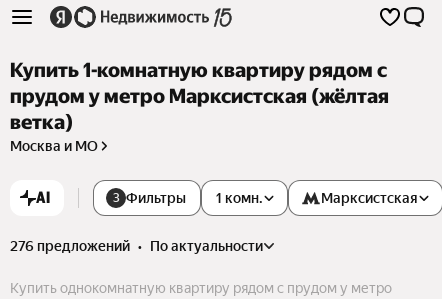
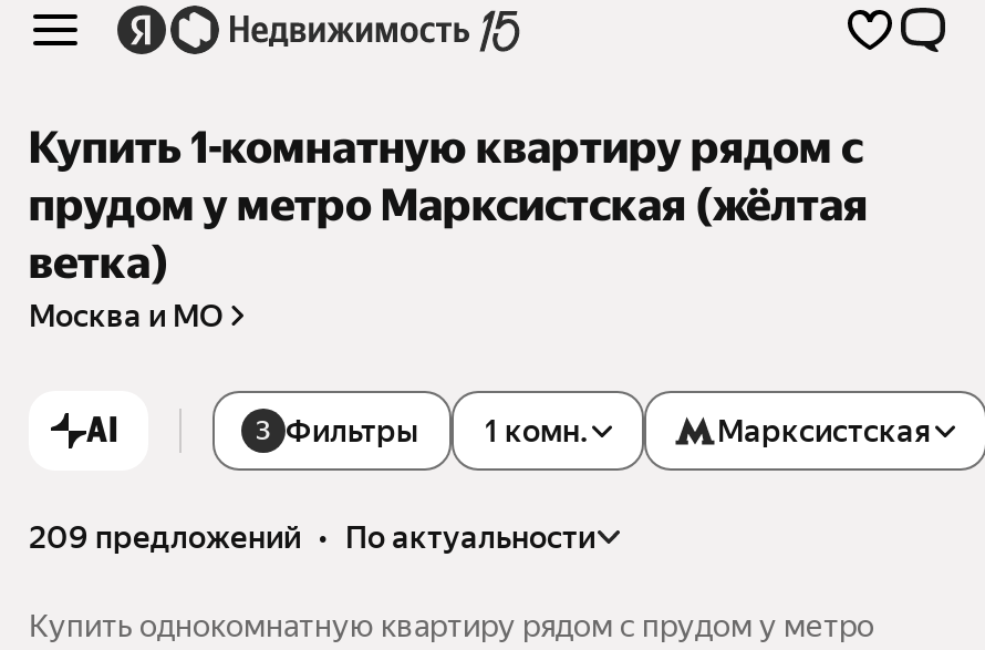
[10,238,263,254] 276 предложений • по актуальности -> [29,520,595,555] 209 предложений • по актуальности

